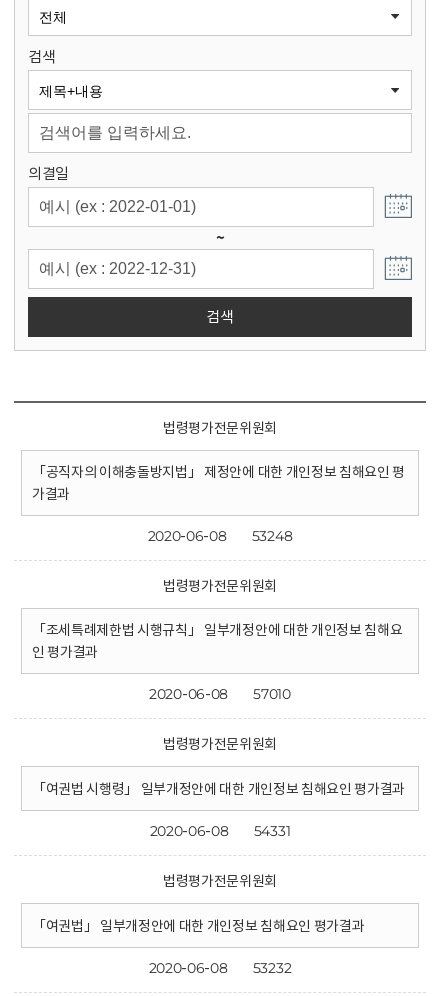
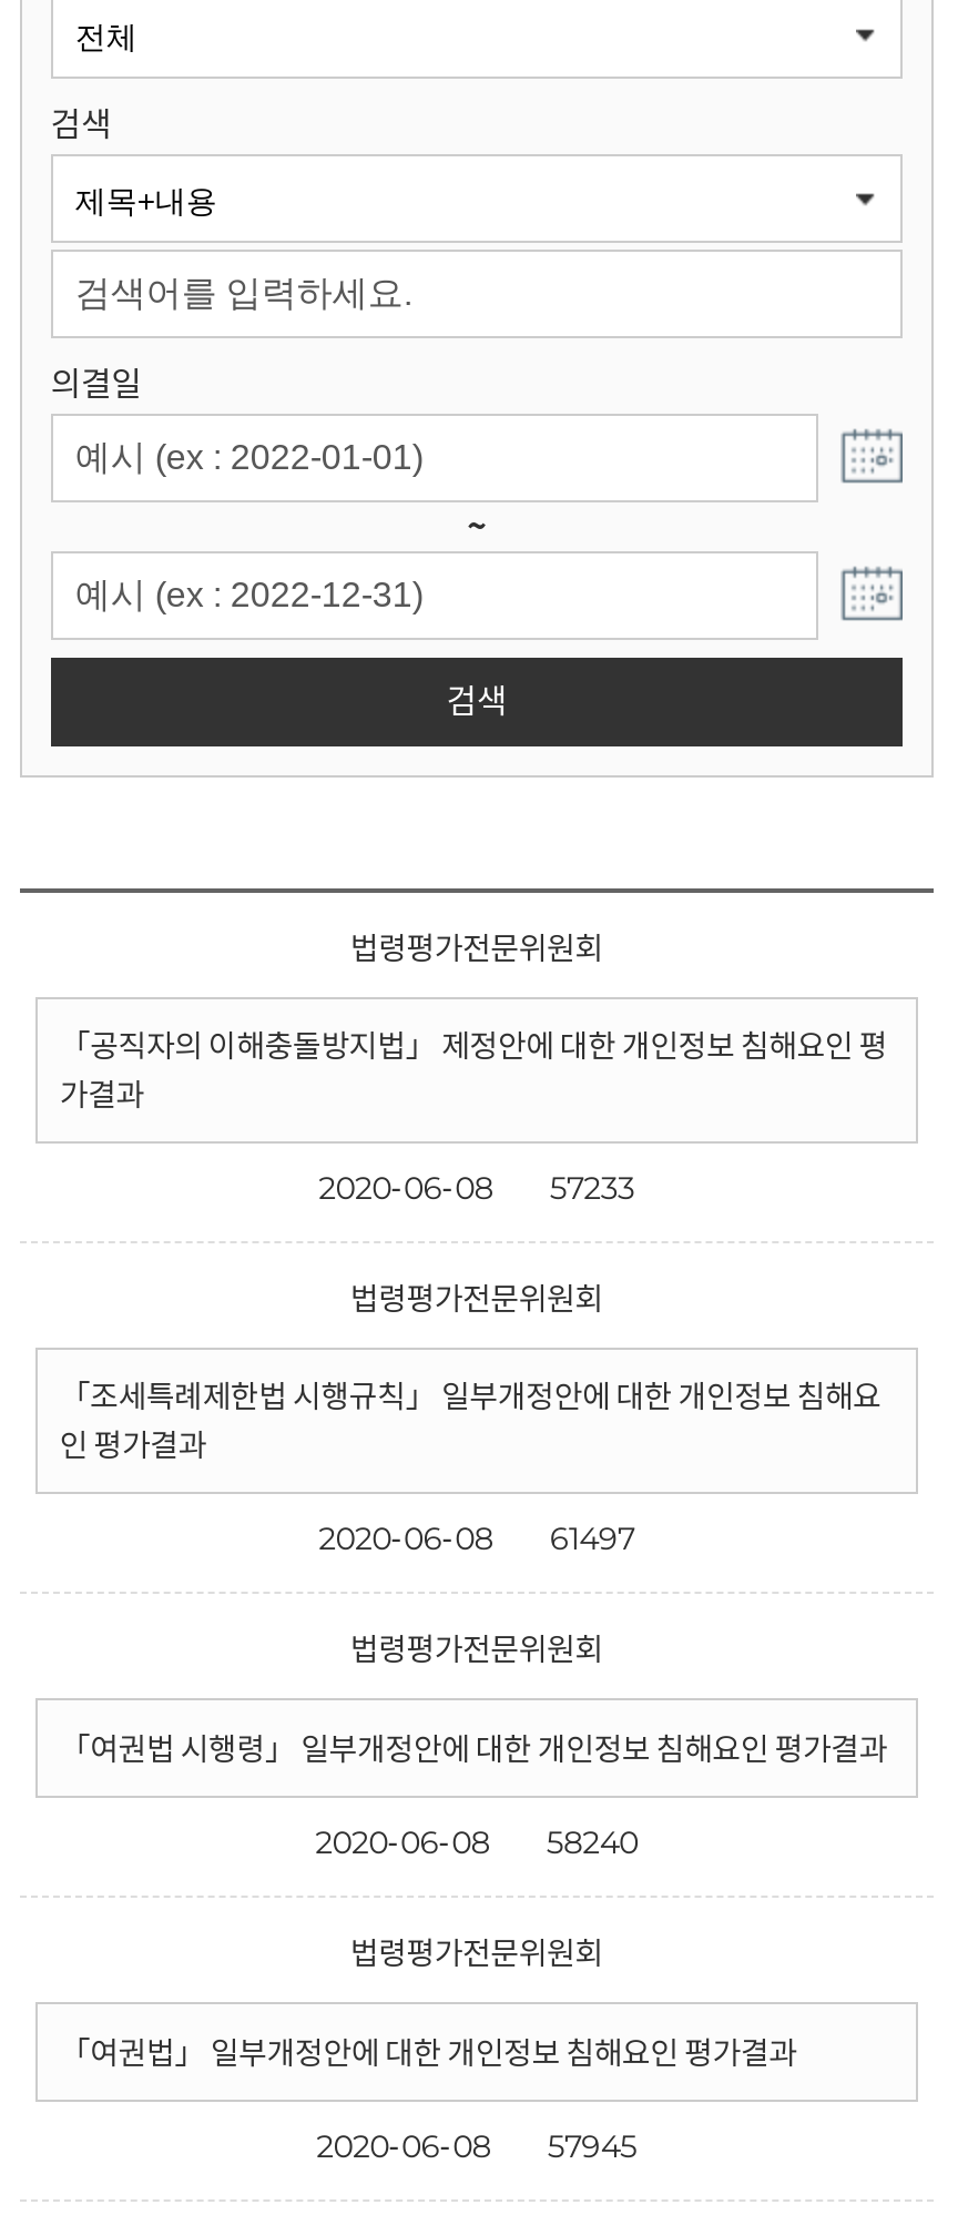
[148,527,292,545] 2020-06-08 53248 -> [318,1168,635,1208] 2020-06-08 57233
[149,685,291,703] 2020-06-08 57010 -> [318,1518,635,1558] 2020-06-08 61497
[150,822,290,840] 2020-06-08 54331 -> [315,1822,638,1862] 2020-06-08 58240
[149,959,291,977] 2020-06-08 53232 -> [316,2126,637,2166] 2020-06-08 57945

